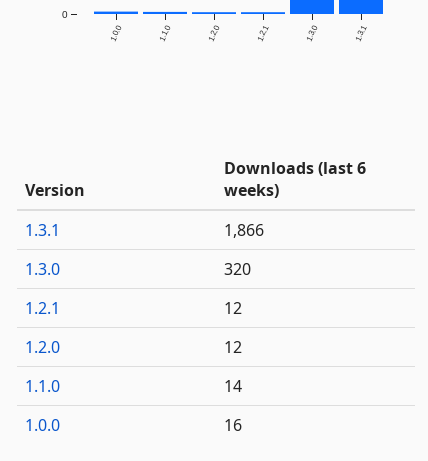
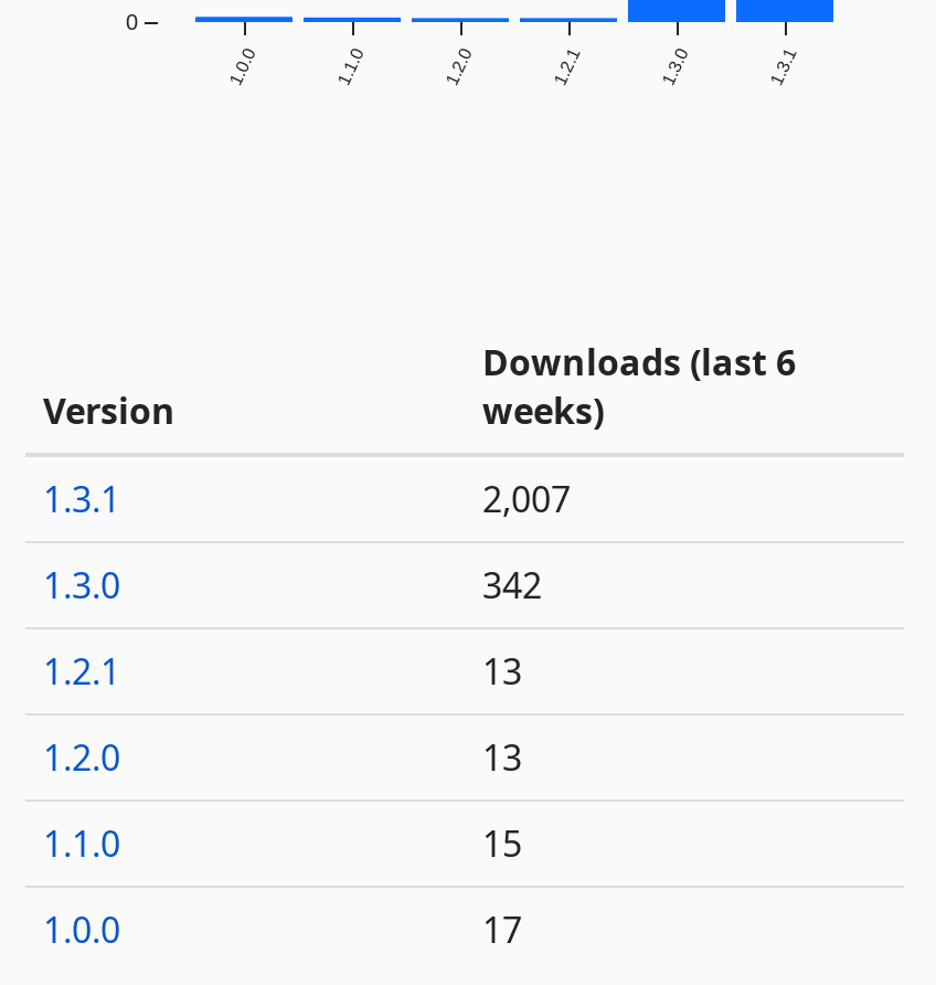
[224,219,264,241] 1,866 -> [482,475,571,523] 2,007
[224,258,251,280] 320 -> [482,561,542,610] 342
[224,297,242,319] 12 -> [482,647,522,696] 13
[224,336,242,358] 12 -> [482,733,522,782] 13
[224,375,242,397] 14 -> [482,819,522,868] 15
[224,414,242,436] 16 -> [482,905,522,954] 17

